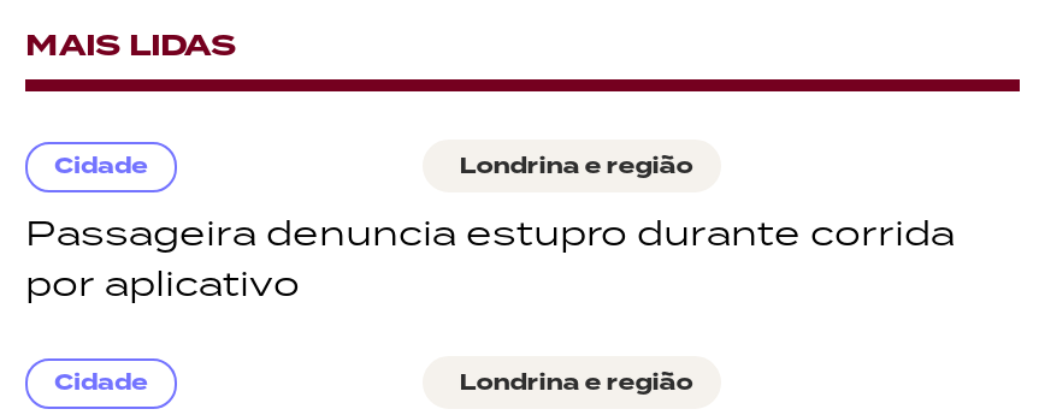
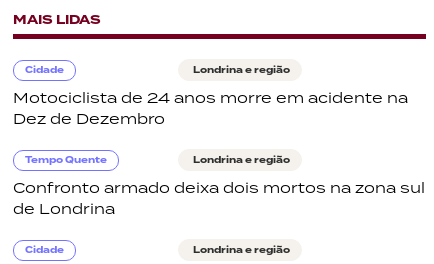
[25,209,955,306] Passageira denuncia estupro durante corrida | por aplicativo -> [13,88,425,218] Motociclista de 24 anos morre em acidente na | Dez de Dezembro | Tempo Quente | Londrina e região | Confronto armado deixa dois mortos na zona sul | de Londrina

